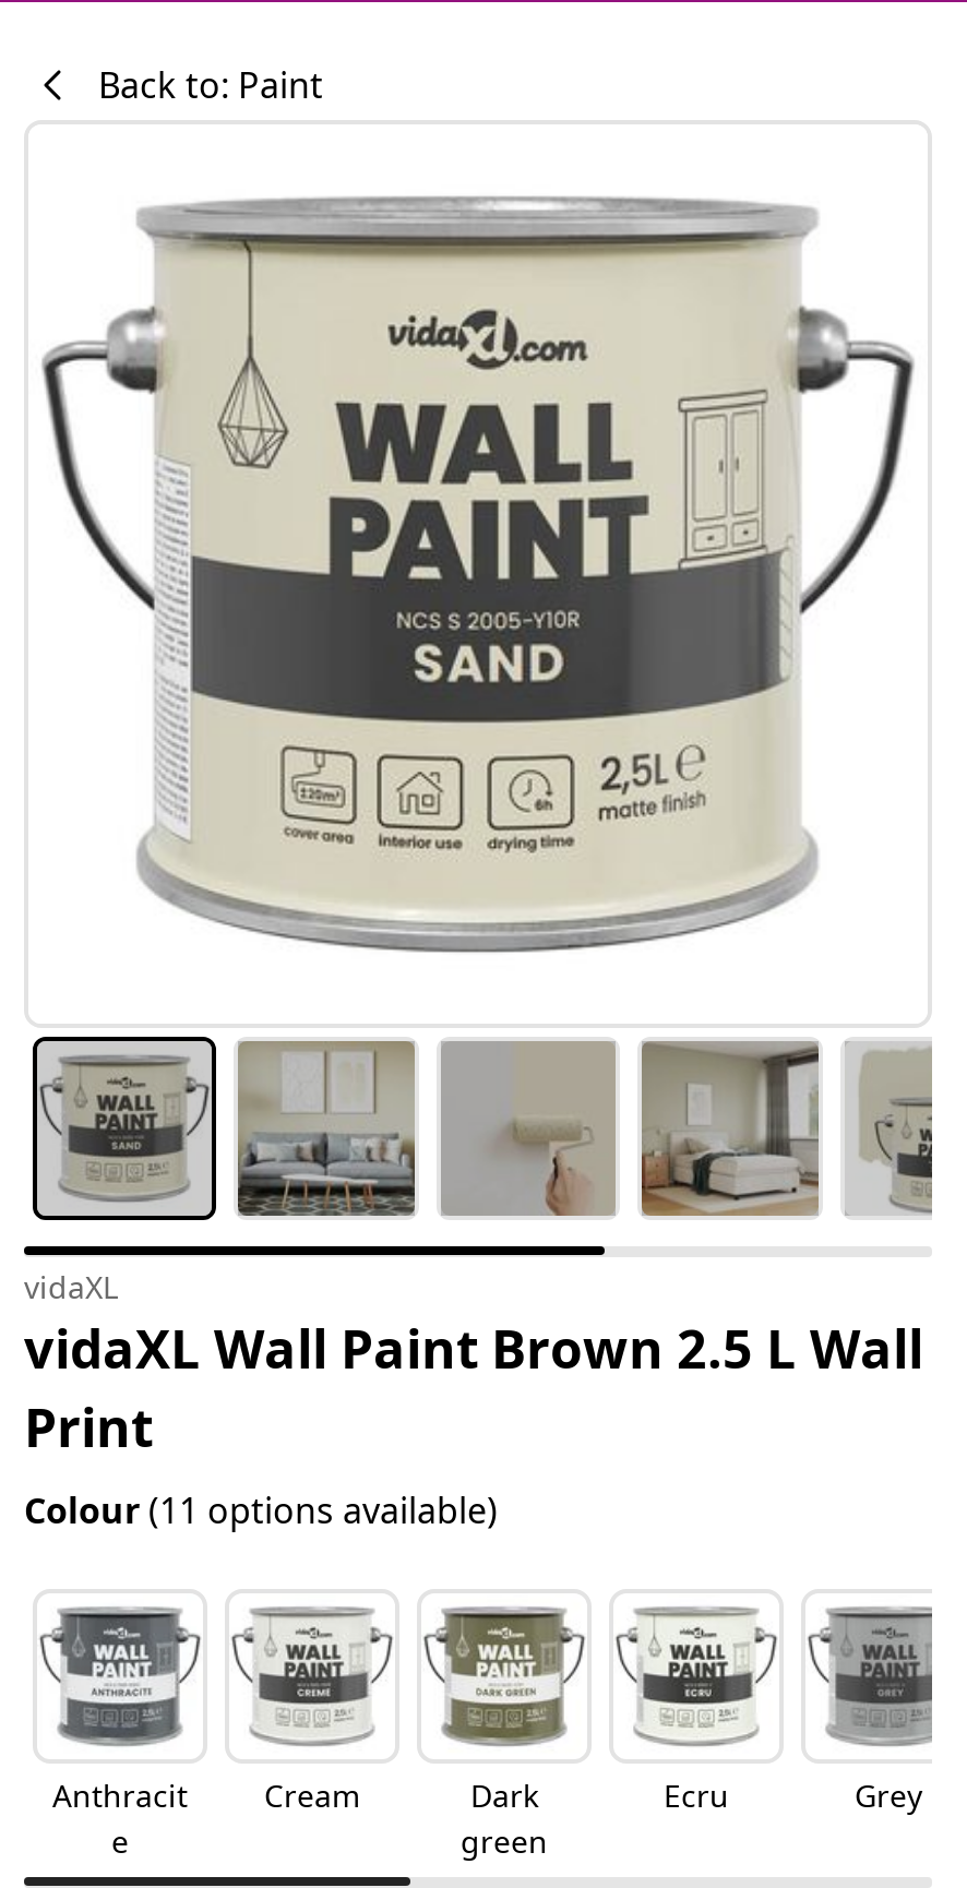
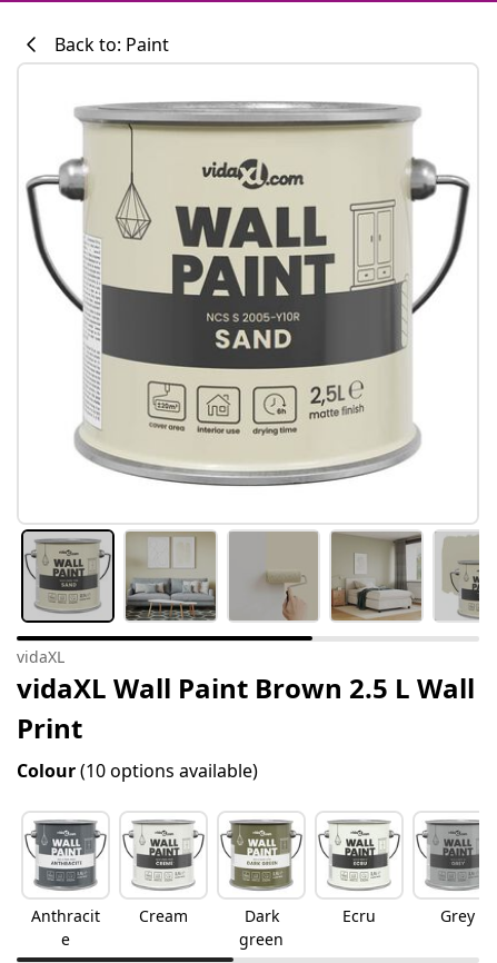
[24,1487,498,1535] Colour (11 options available) -> [17,759,258,783] Colour (10 options available)

